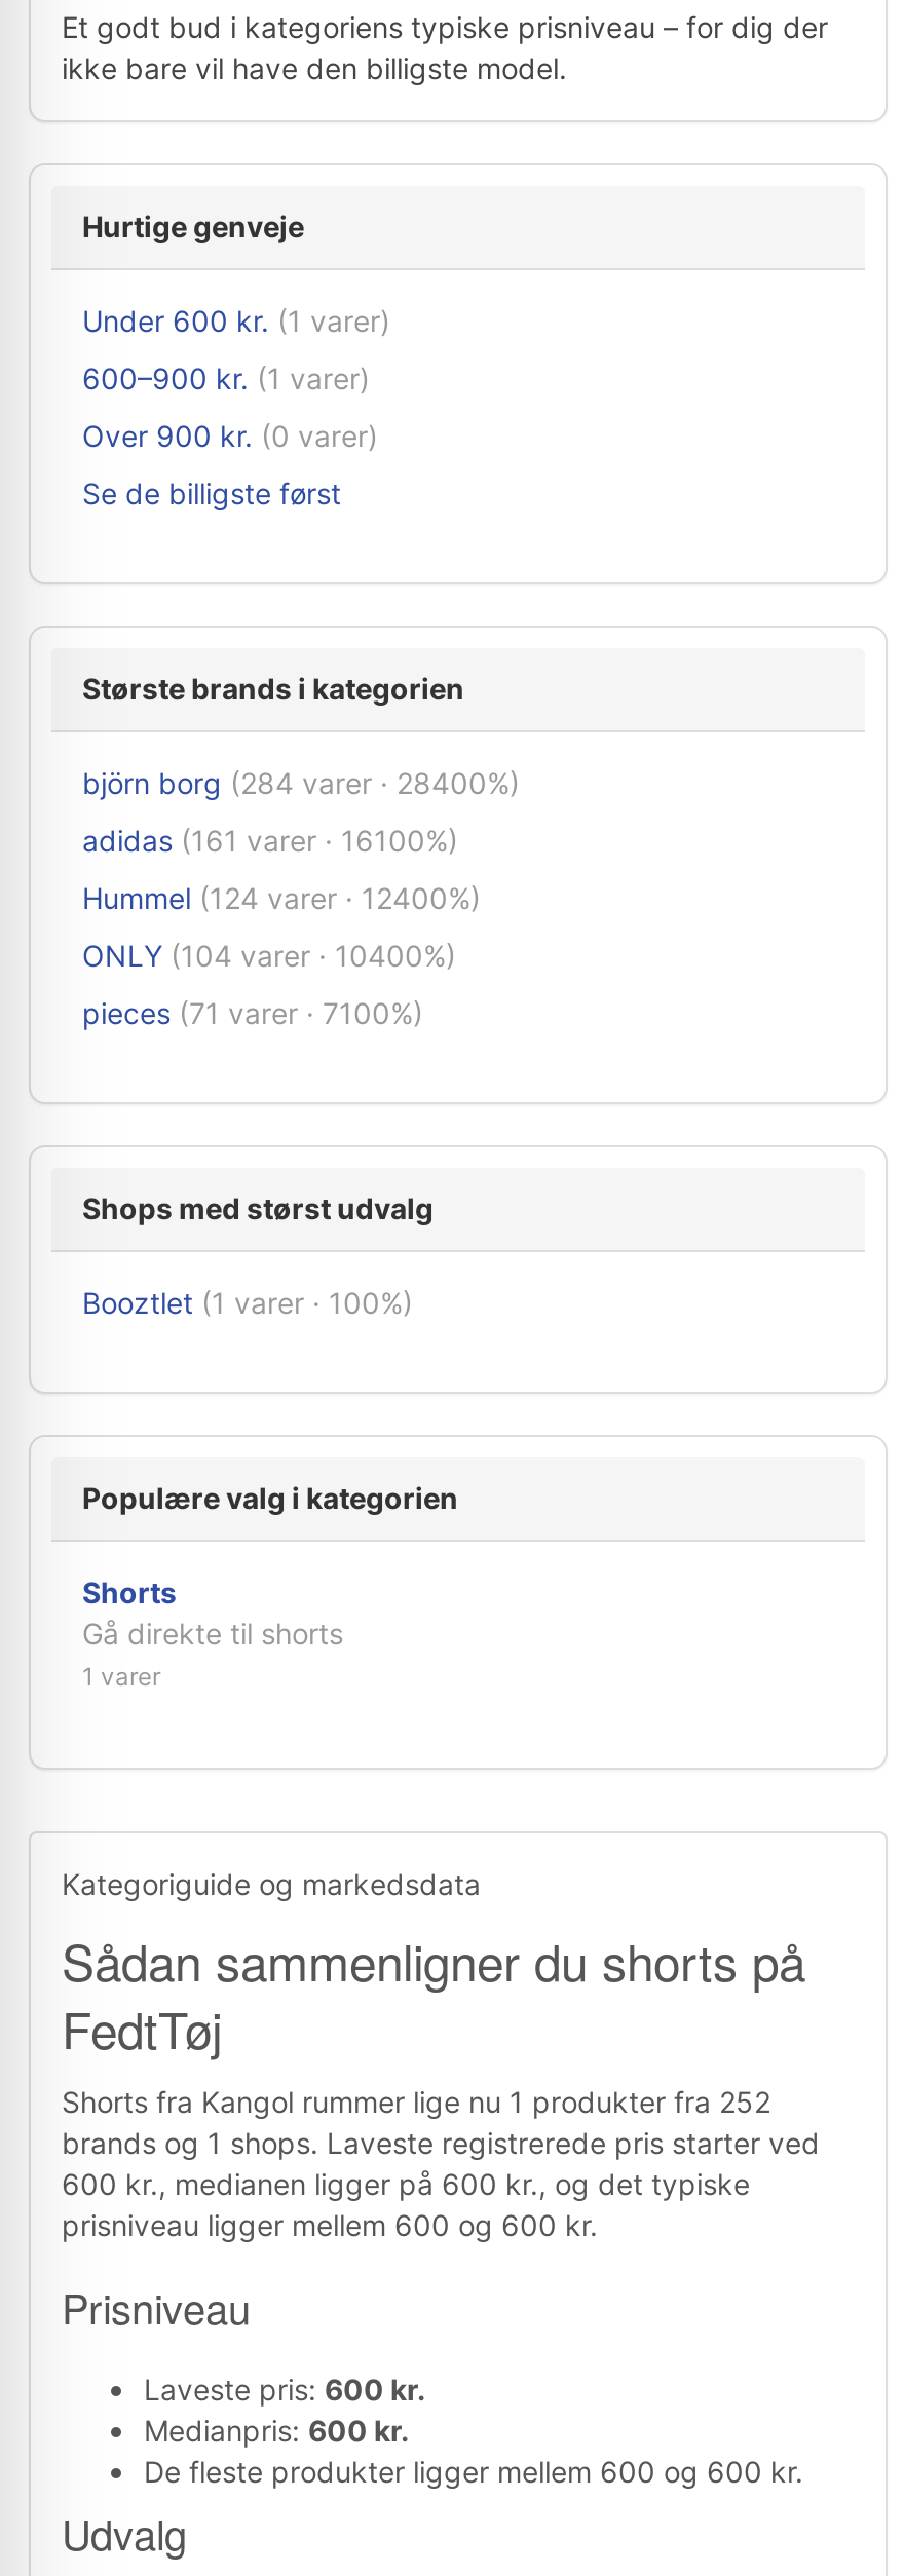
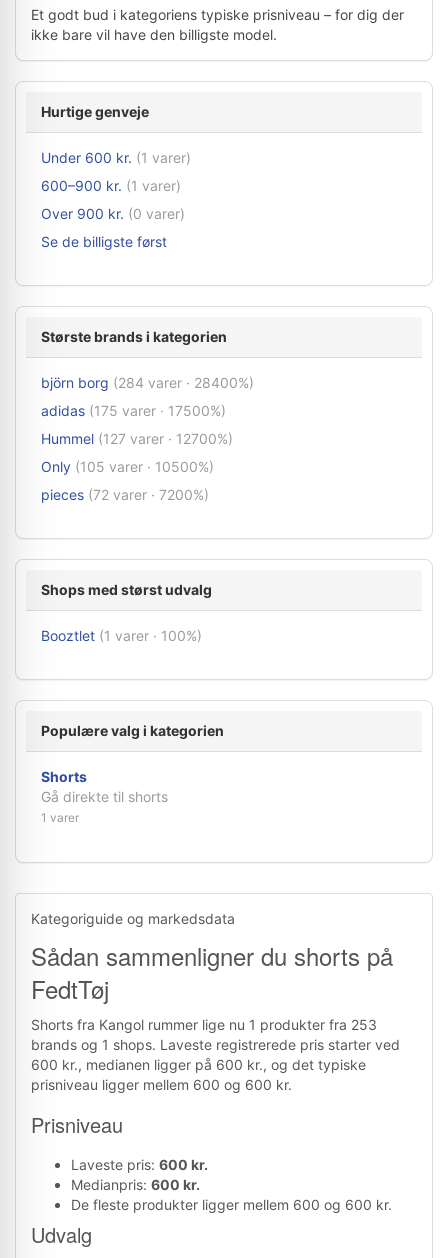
[82,823,458,858] adidas (161 varer · 16100%) -> [41,402,226,419] adidas (175 varer · 17500%)
[82,880,481,915] Hummel (124 varer · 12400%) -> [41,430,233,447] Hummel (127 varer · 12700%)
[82,938,456,973] ONLY (104 varer · 10400%) -> [41,458,214,475] Only (105 varer · 10500%)
[82,995,423,1030] pieces (71 varer · 7100%) -> [41,486,209,503] pieces (72 varer · 7200%)
[62,2084,770,2119] Shorts fra Kangol rummer lige nu 1 produkter fra 252 -> [31,1016,377,1033] Shorts fra Kangol rummer lige nu 1 produkter fra 253

